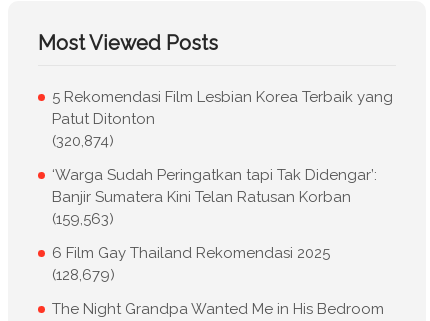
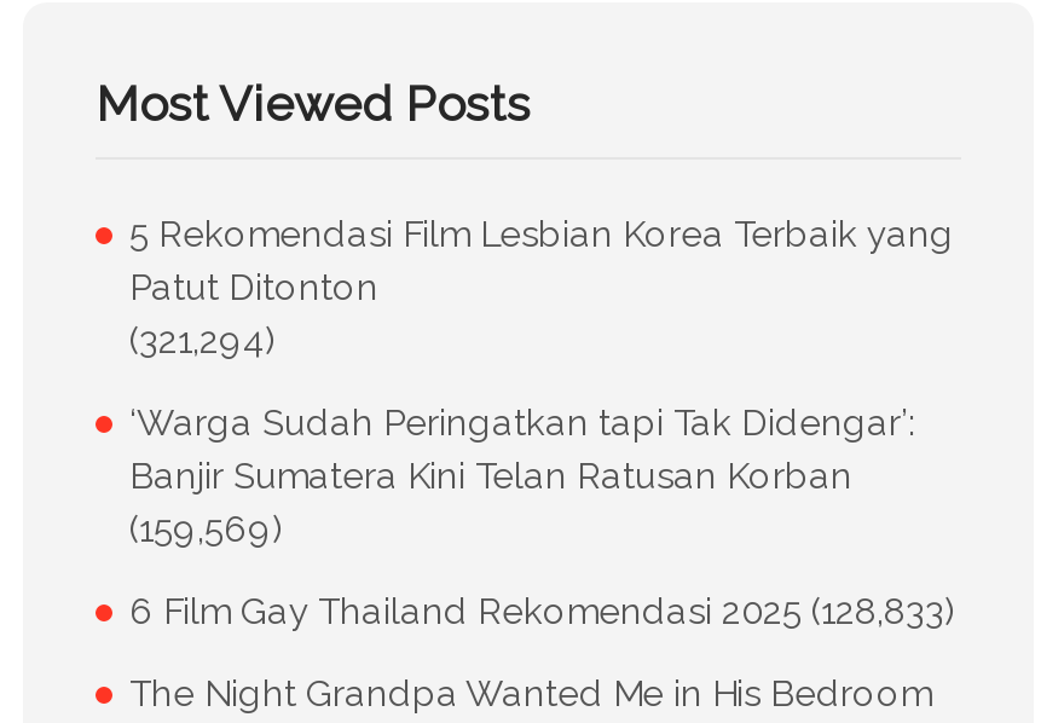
[52,132,114,150] (320,874) -> [129,318,277,362] (321,294)
[52,210,114,228] (159,563) -> [129,507,284,551] (159,569)
[52,244,330,284] 6 Film Gay Thailand Rekomendasi 2025 | (128,679) -> [129,589,956,633] 6 Film Gay Thailand Rekomendasi 2025 (128,833)

